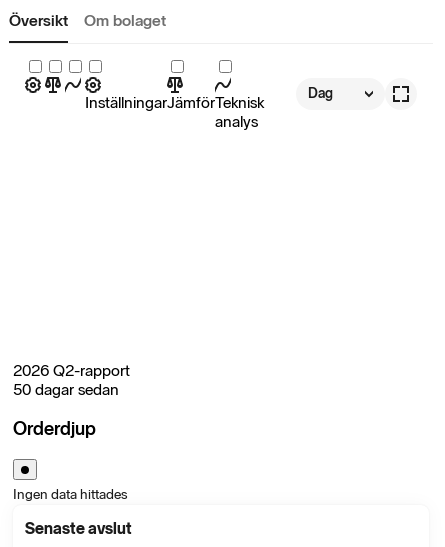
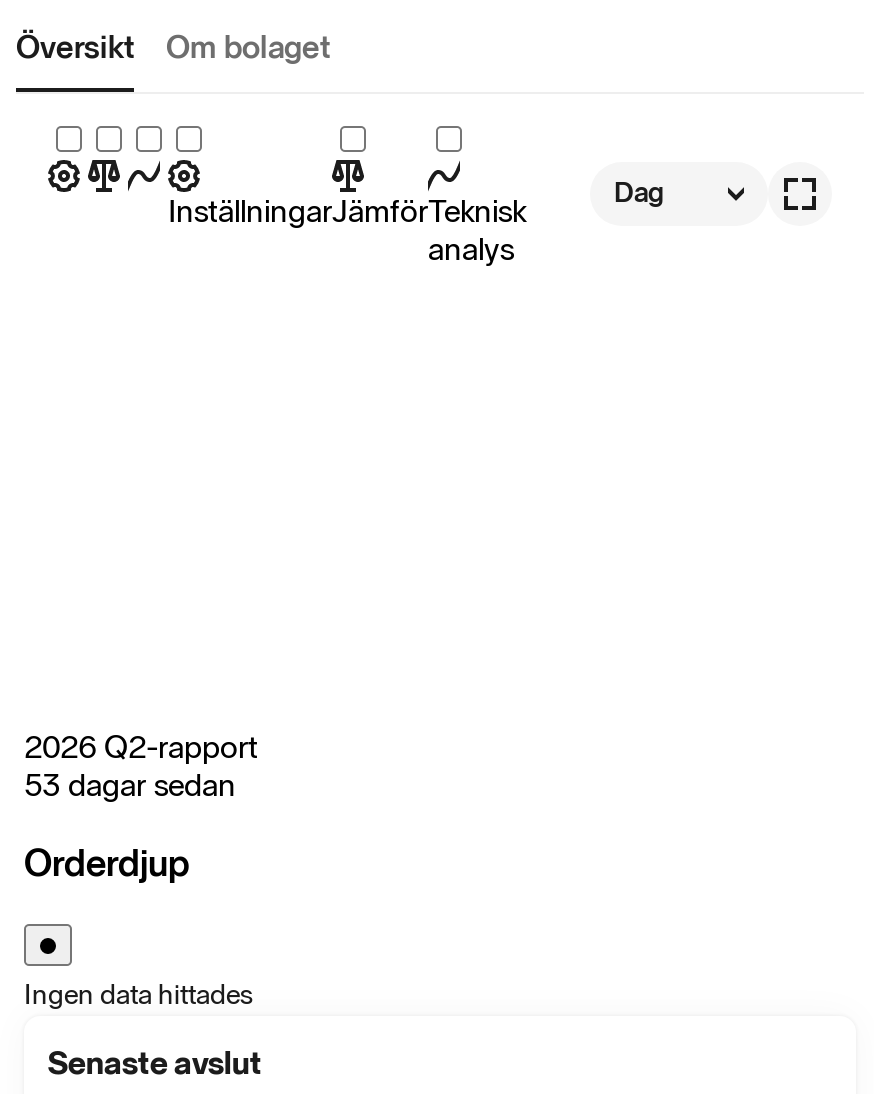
[13,380,119,399] 50 dagar sedan -> [24,766,236,804] 53 dagar sedan

